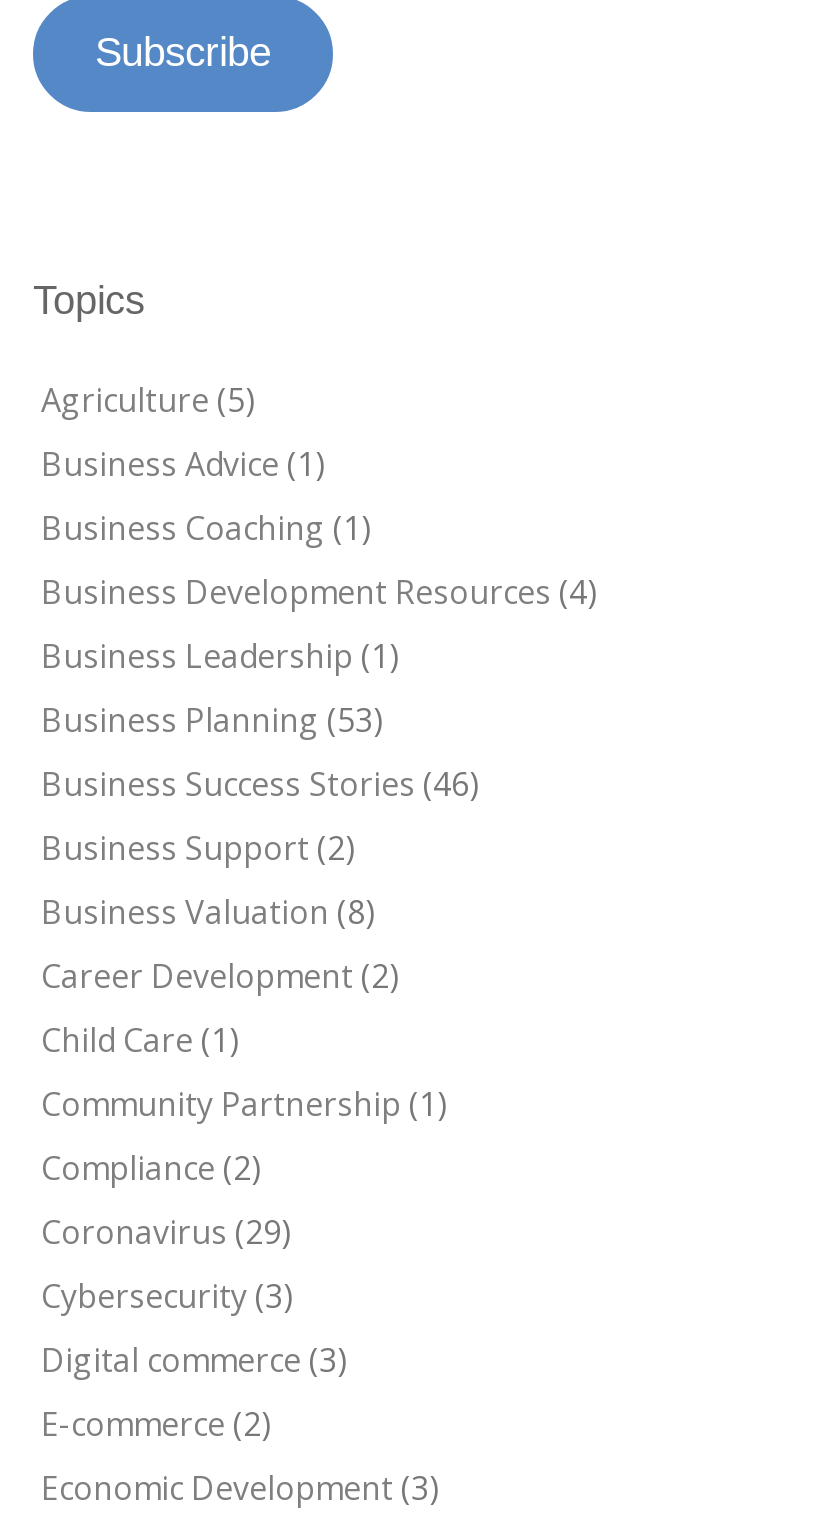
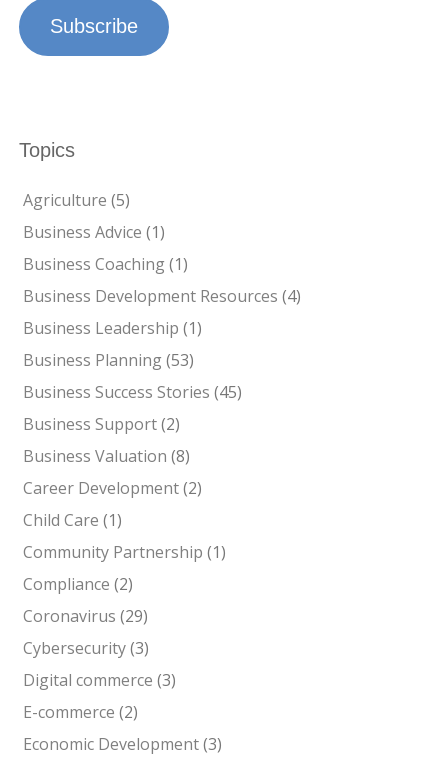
[41,761,479,805] Business Success Stories (46) -> [23,380,242,402] Business Success Stories (45)

